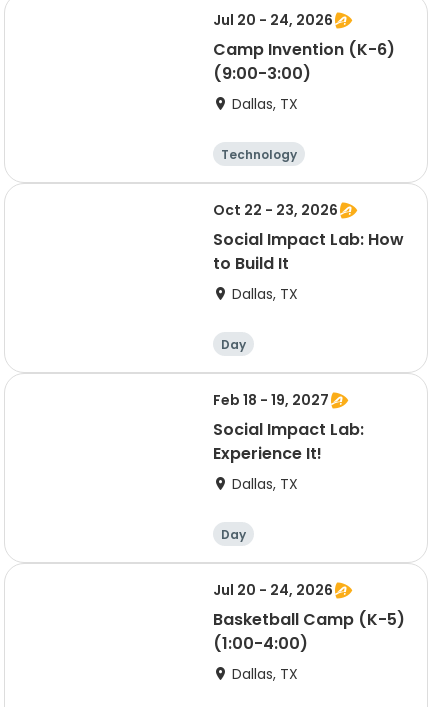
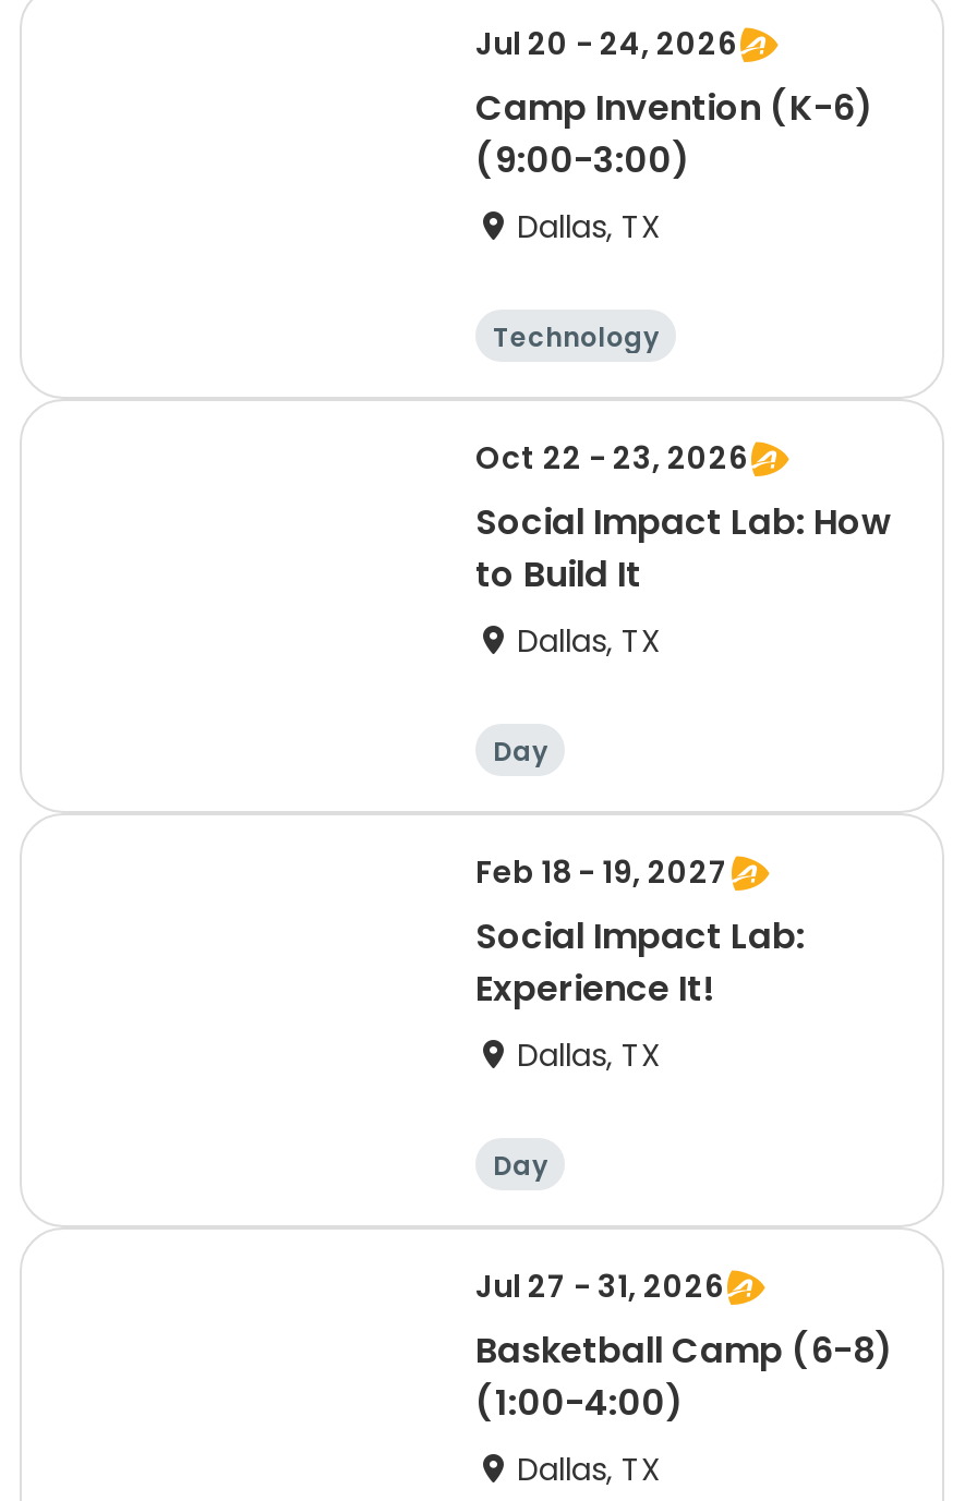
[213,580,333,600] Jul 20 - 24, 2026 -> [475,1264,724,1308] Jul 27 - 31, 2026
[213,608,405,631] Basketball Camp (K-5) -> [475,1326,892,1376] Basketball Camp (6-8)

